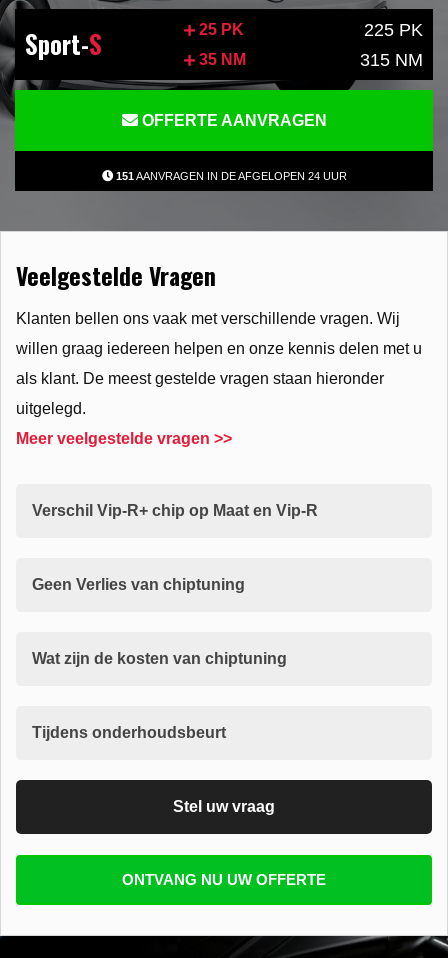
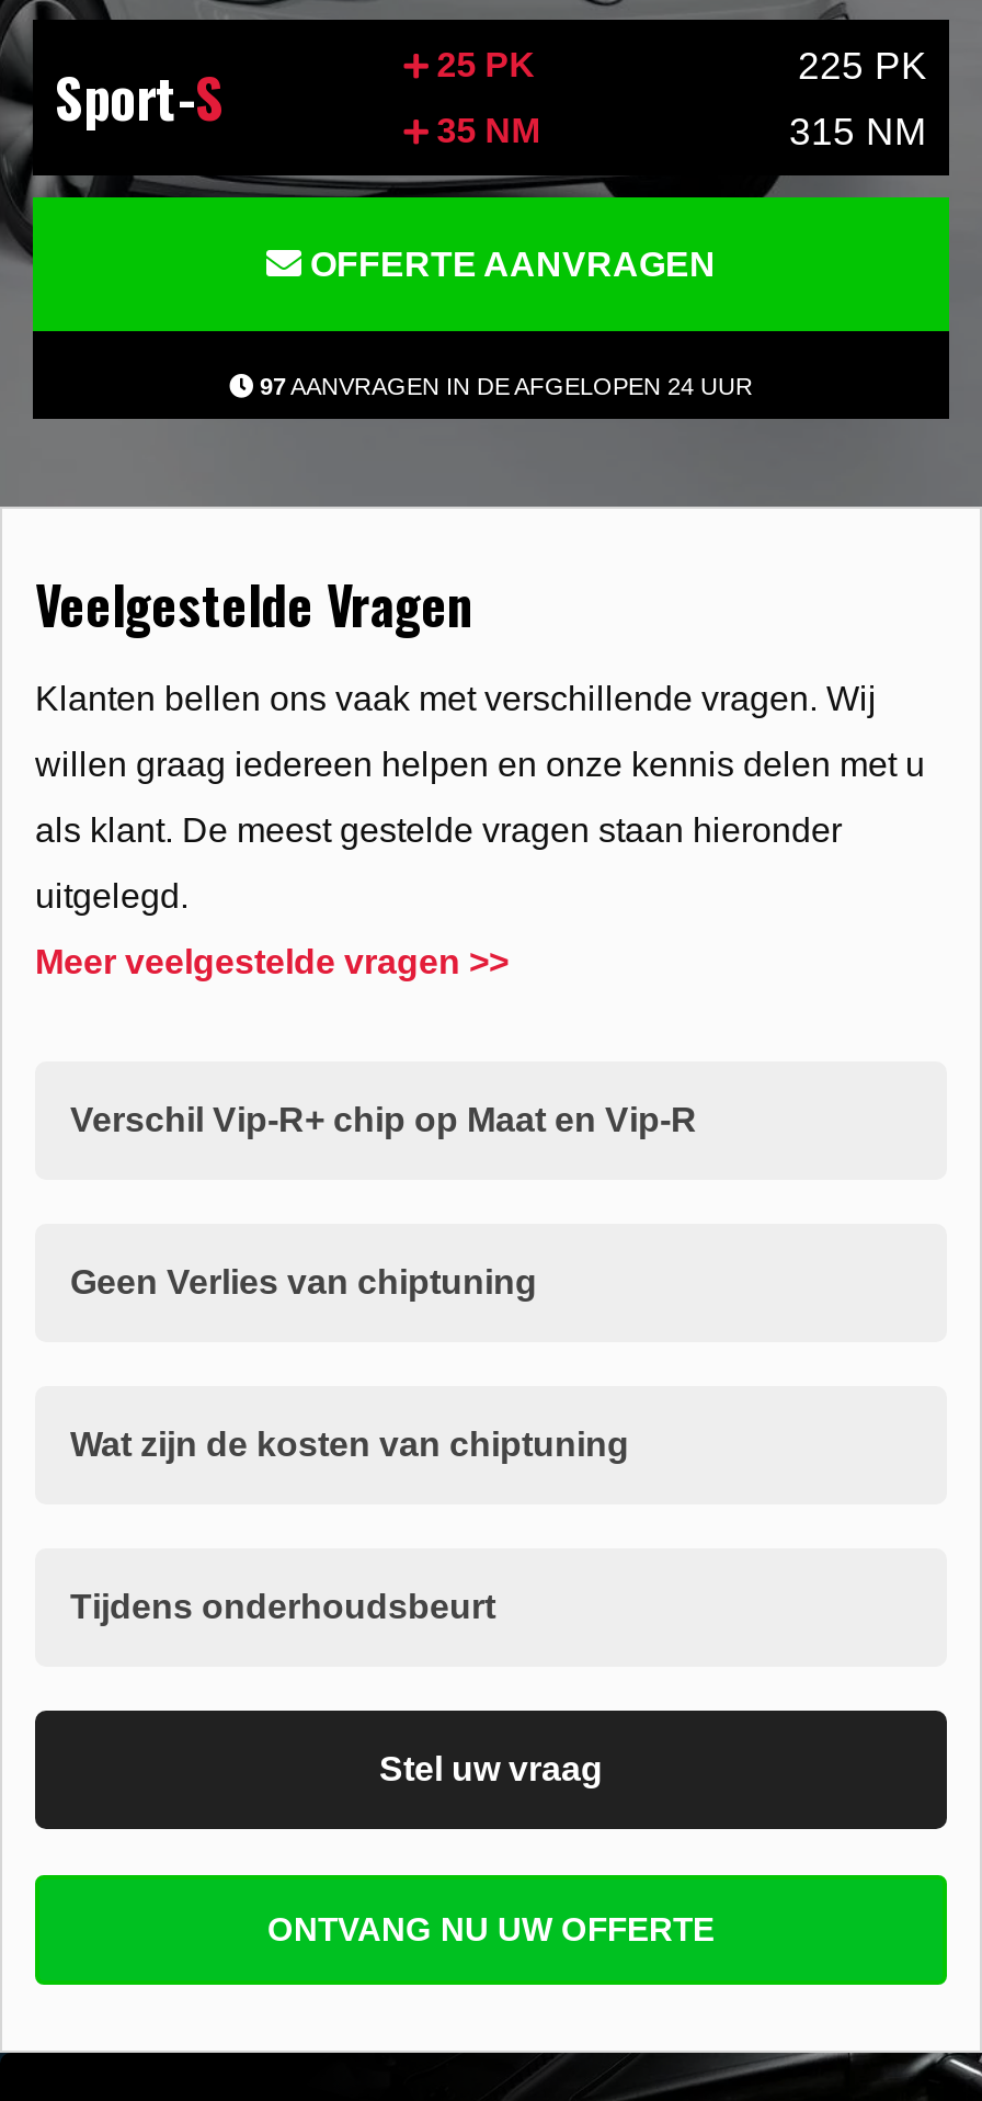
[115,170,346,182] 151 AANVRAGEN IN DE AFGELOPEN 24 UUR -> [260,373,753,399] 97 AANVRAGEN IN DE AFGELOPEN 24 UUR

